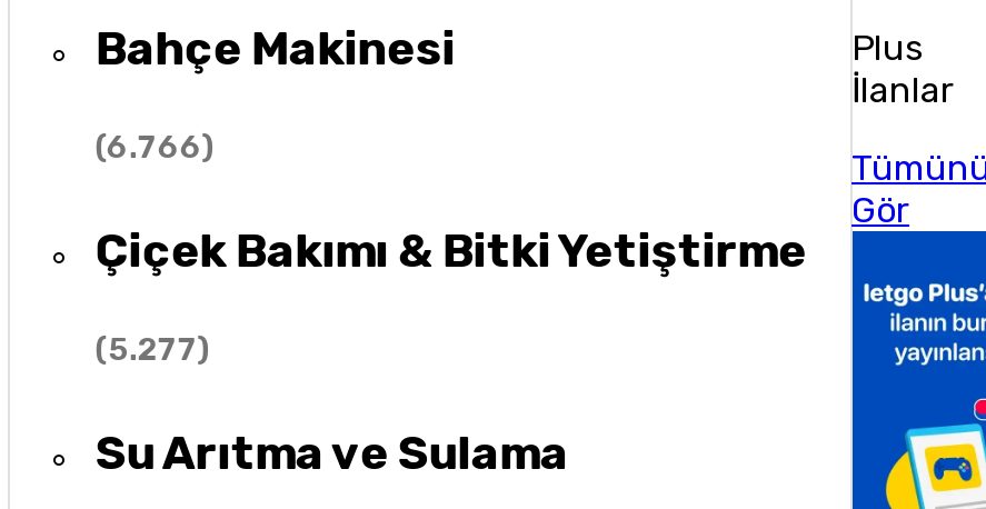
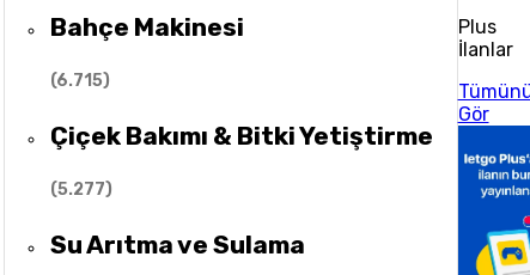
[95,129,215,167] (6.766) -> [51,71,110,91] (6.715)

